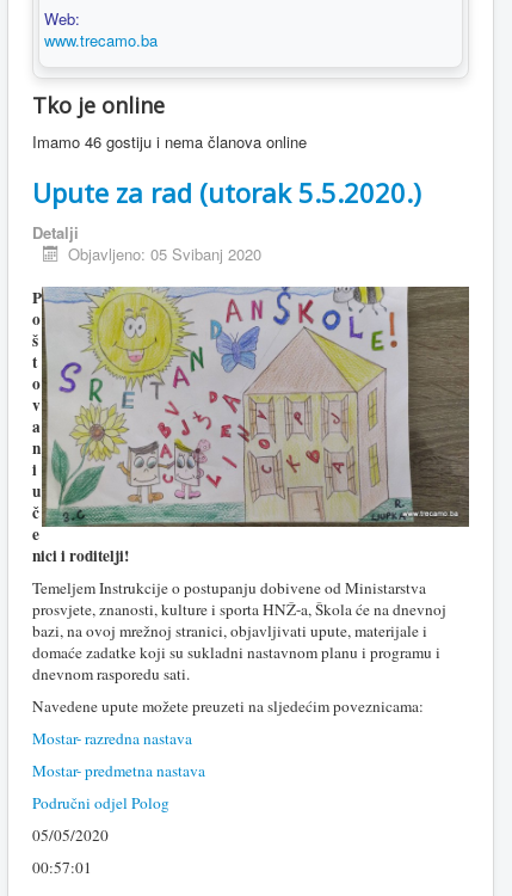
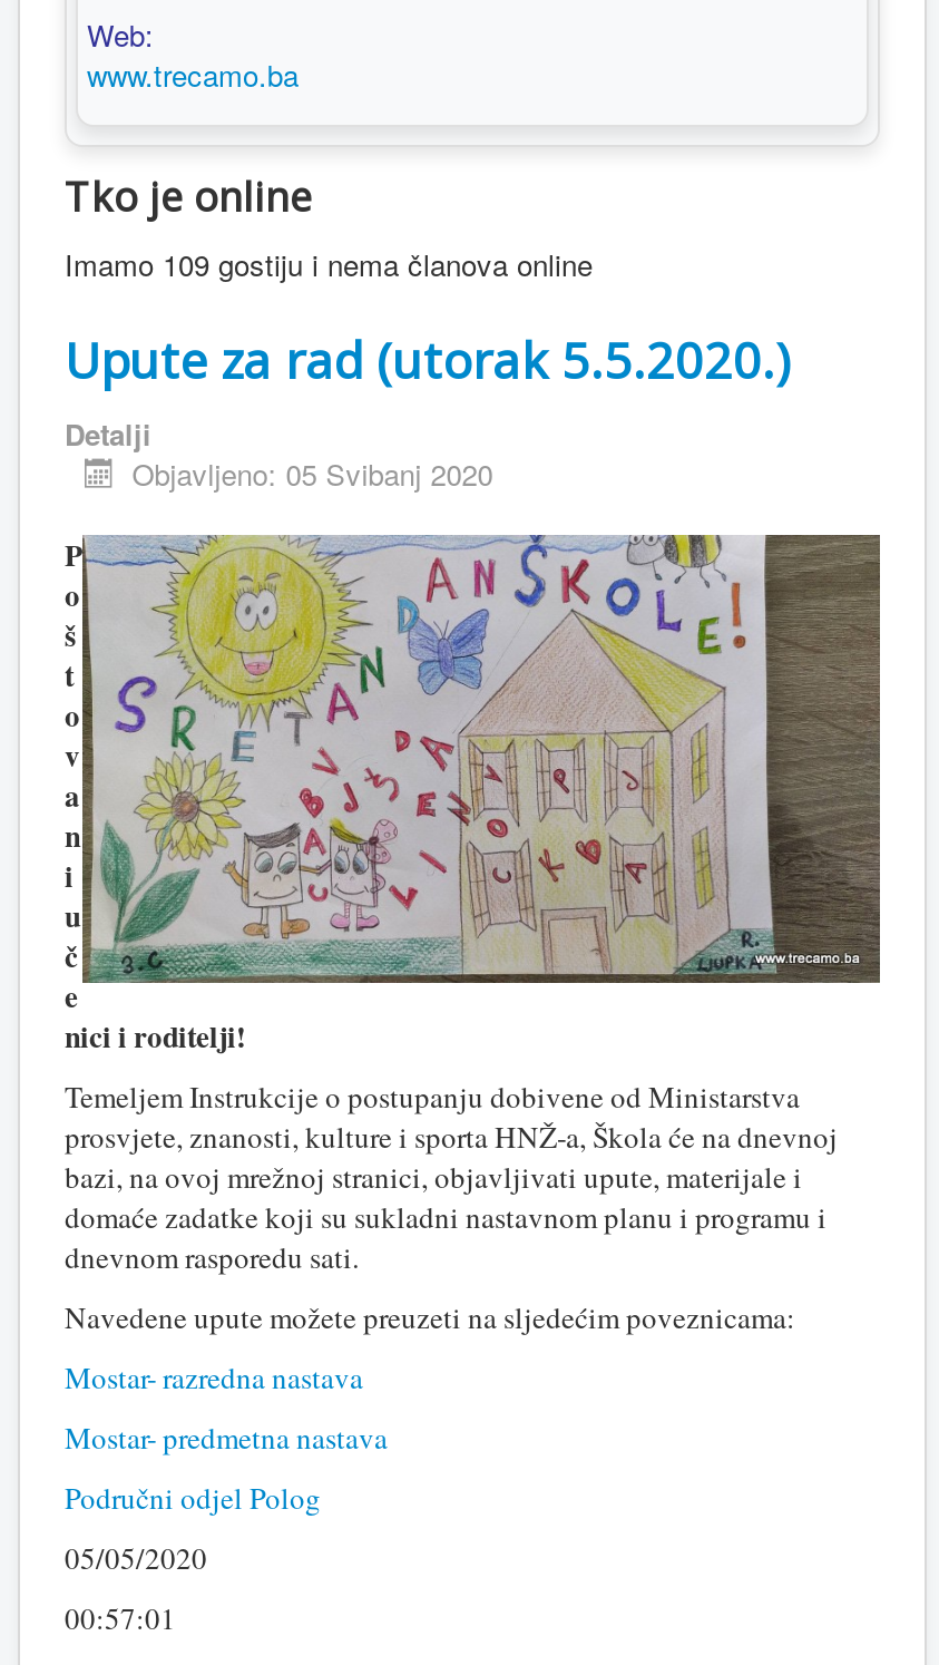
[32,130,307,153] Imamo 46 gostiju i nema članova online -> [65,243,593,285] Imamo 109 gostiju i nema članova online

